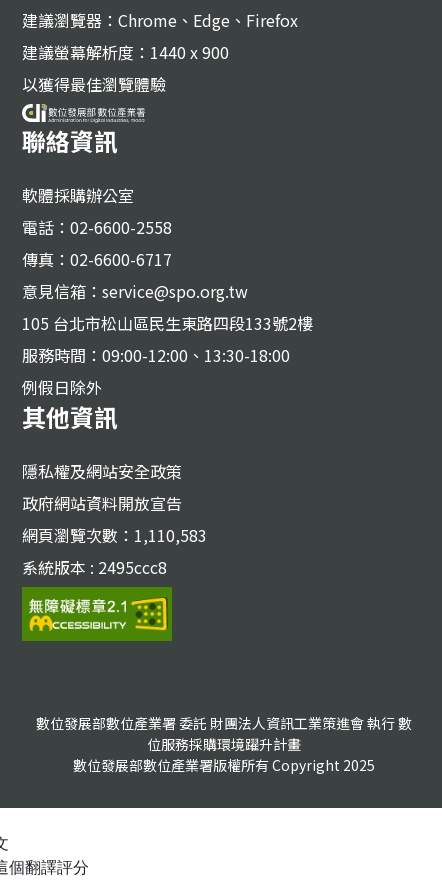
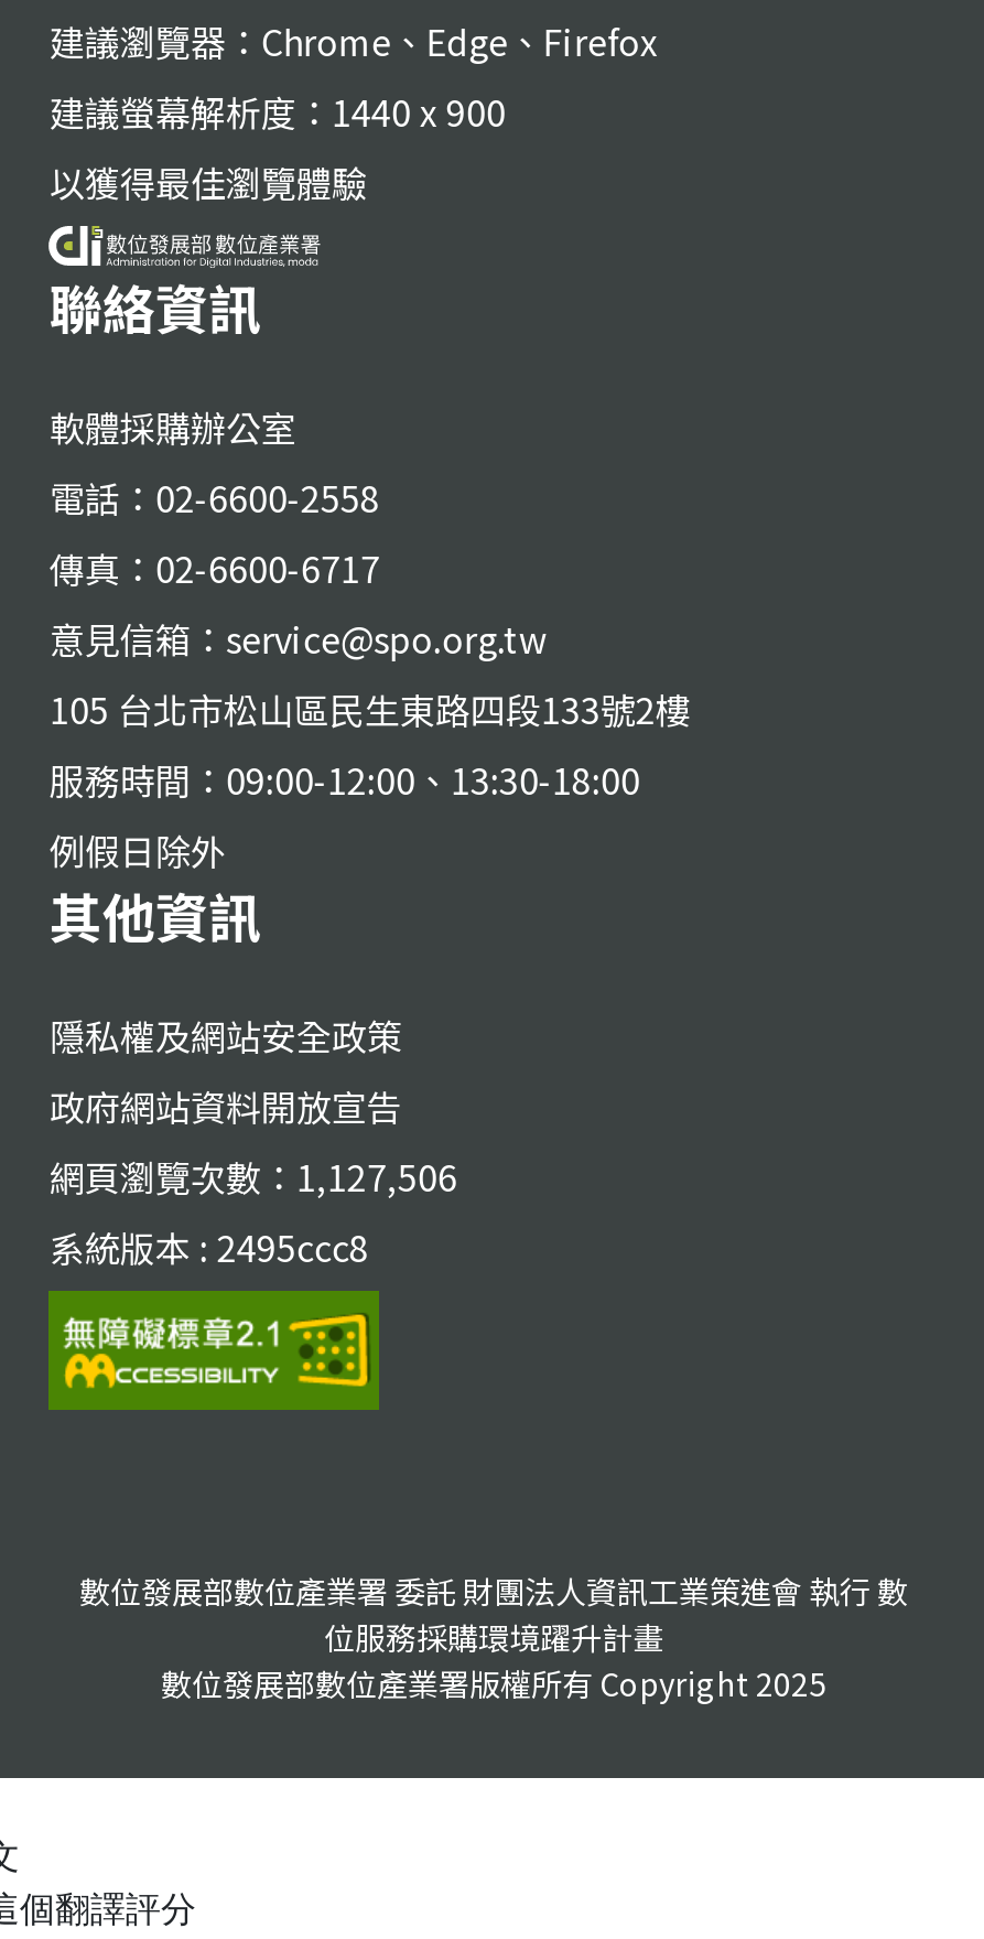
[22,523,207,547] 網頁瀏覽次數：1,110,583 -> [49,1150,457,1203] 網頁瀏覽次數：1,127,506

